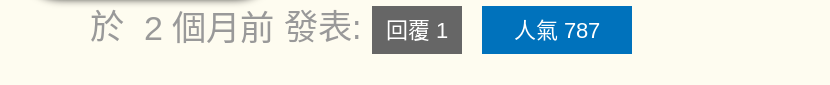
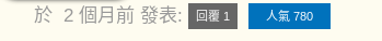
[514,18,600,42] 人氣 787 -> [266,10,313,23] 人氣 780

